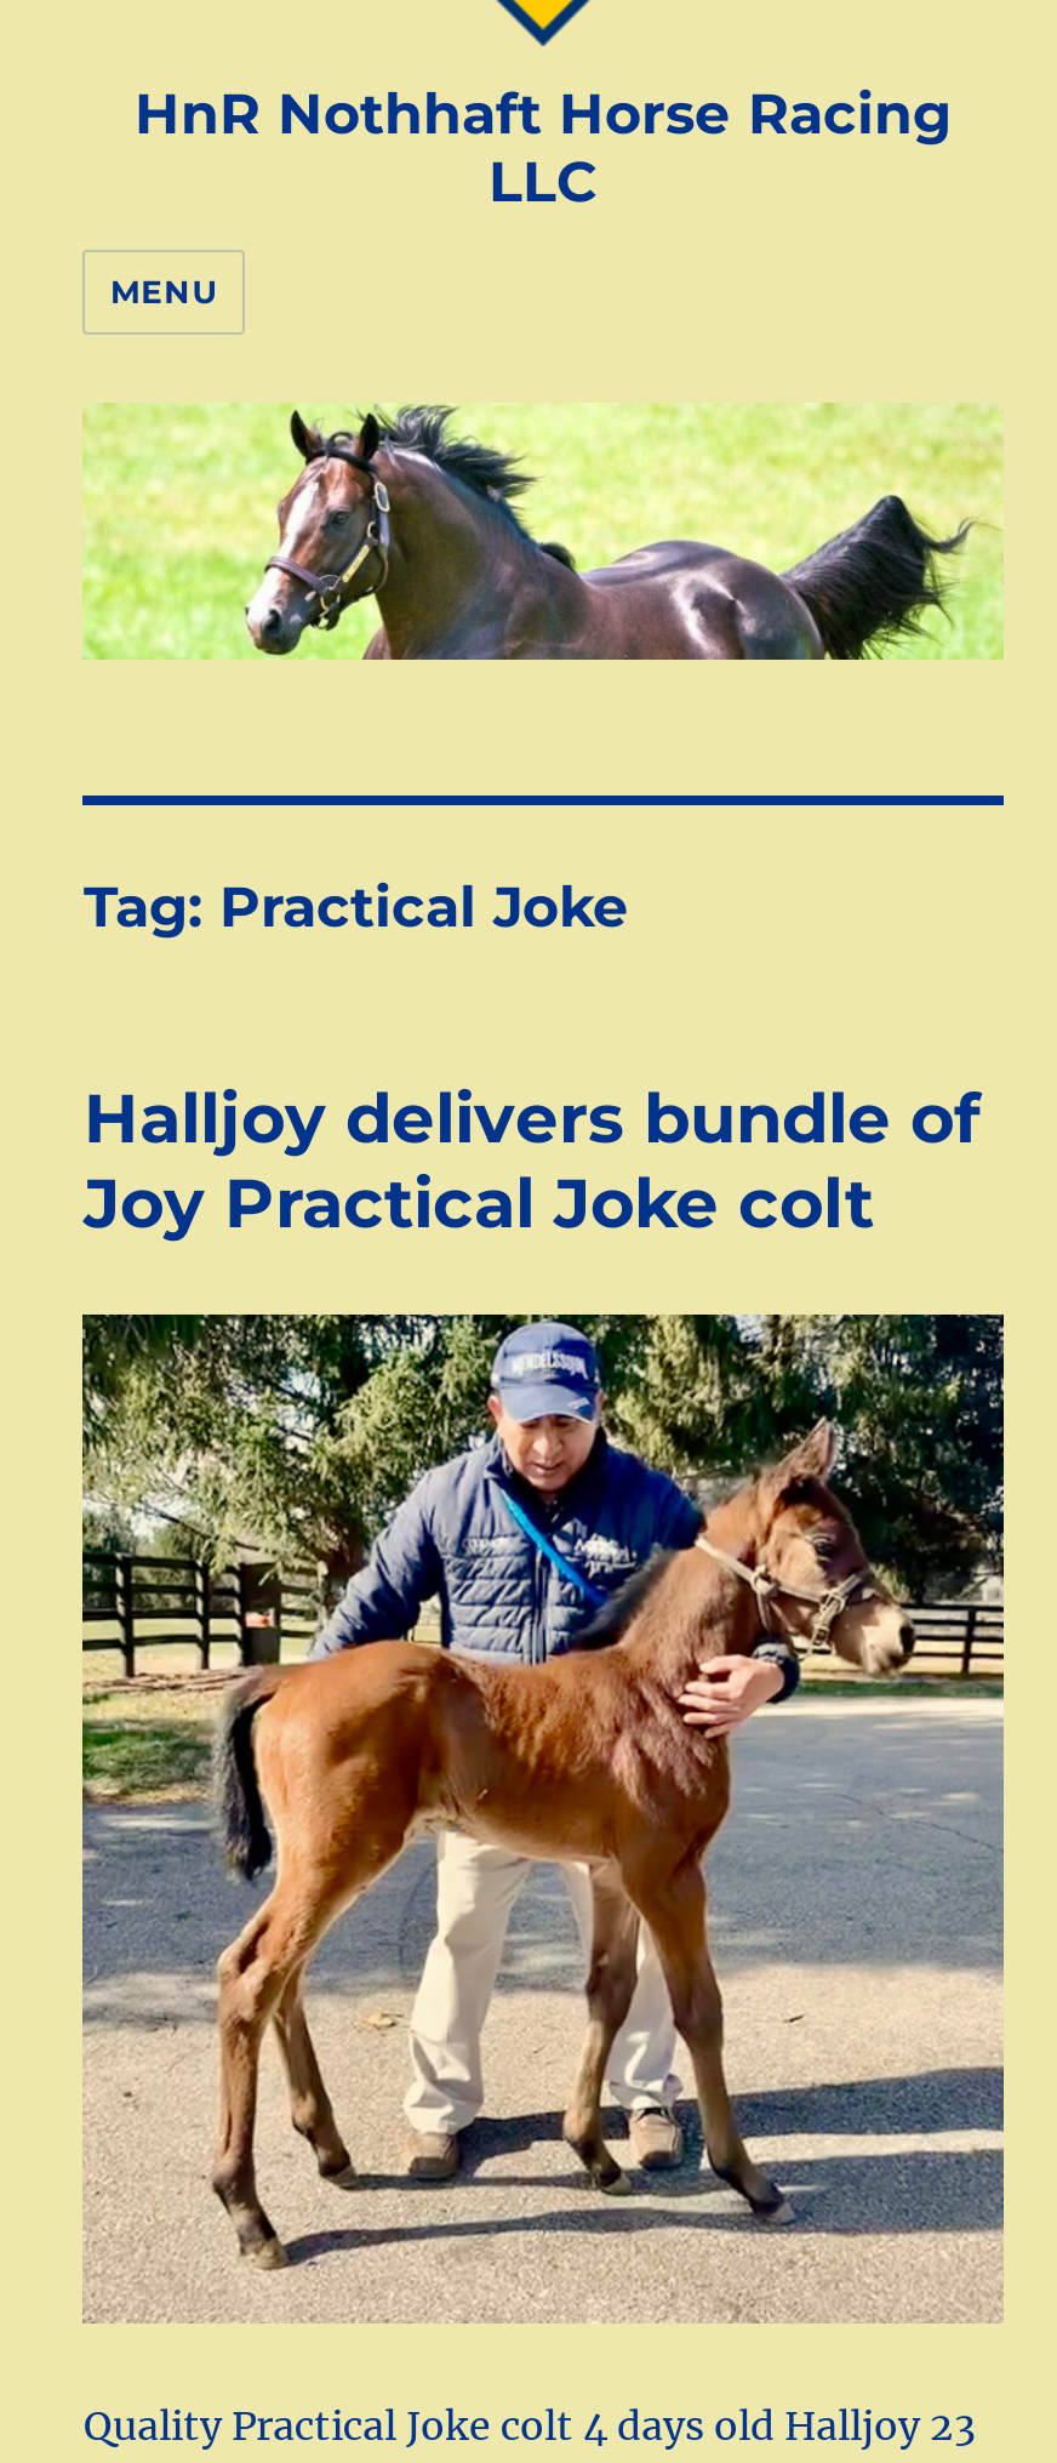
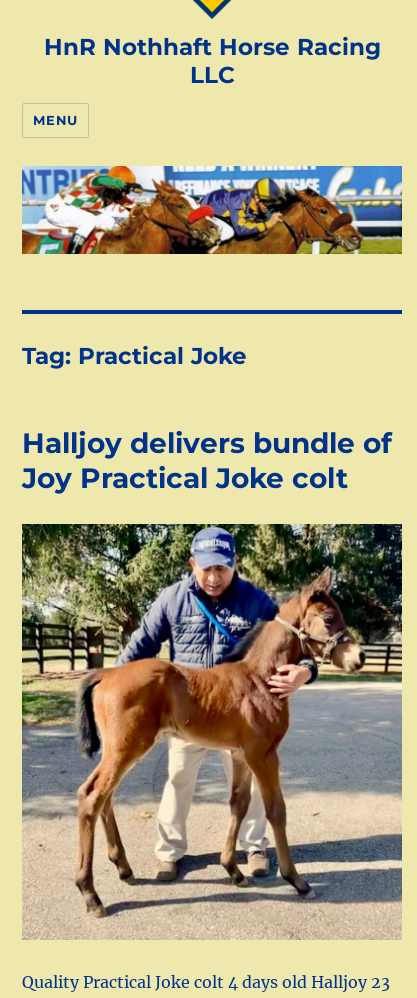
[82,403,1004,662] [image] -> [21,165,403,255] [image]

